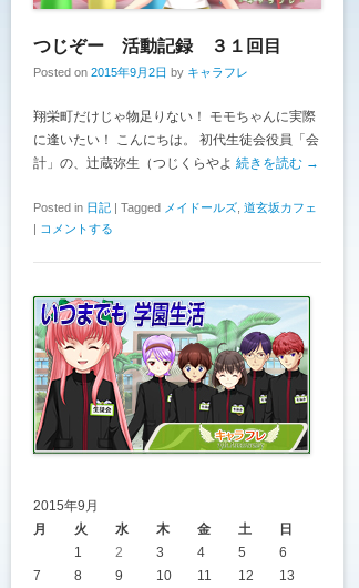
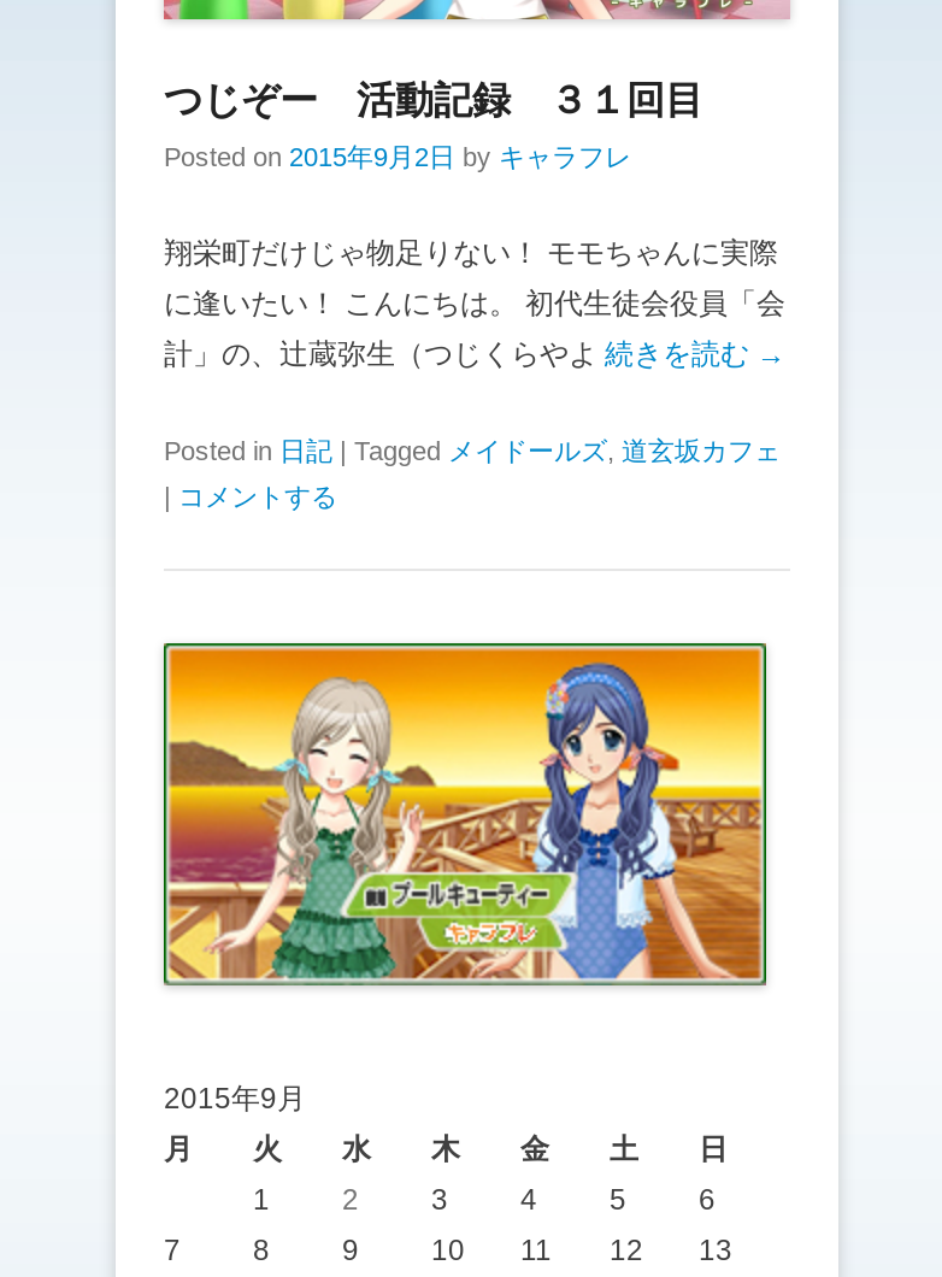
[34,297,309,452] [image] -> [166,646,764,981] [image]

